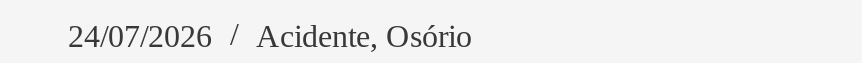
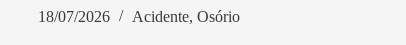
[68,19,472,53] 24/07/2026 Acidente, Osório -> [38,8,240,25] 18/07/2026 Acidente, Osório

